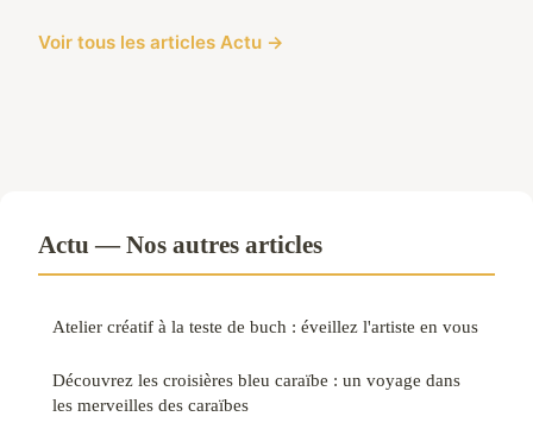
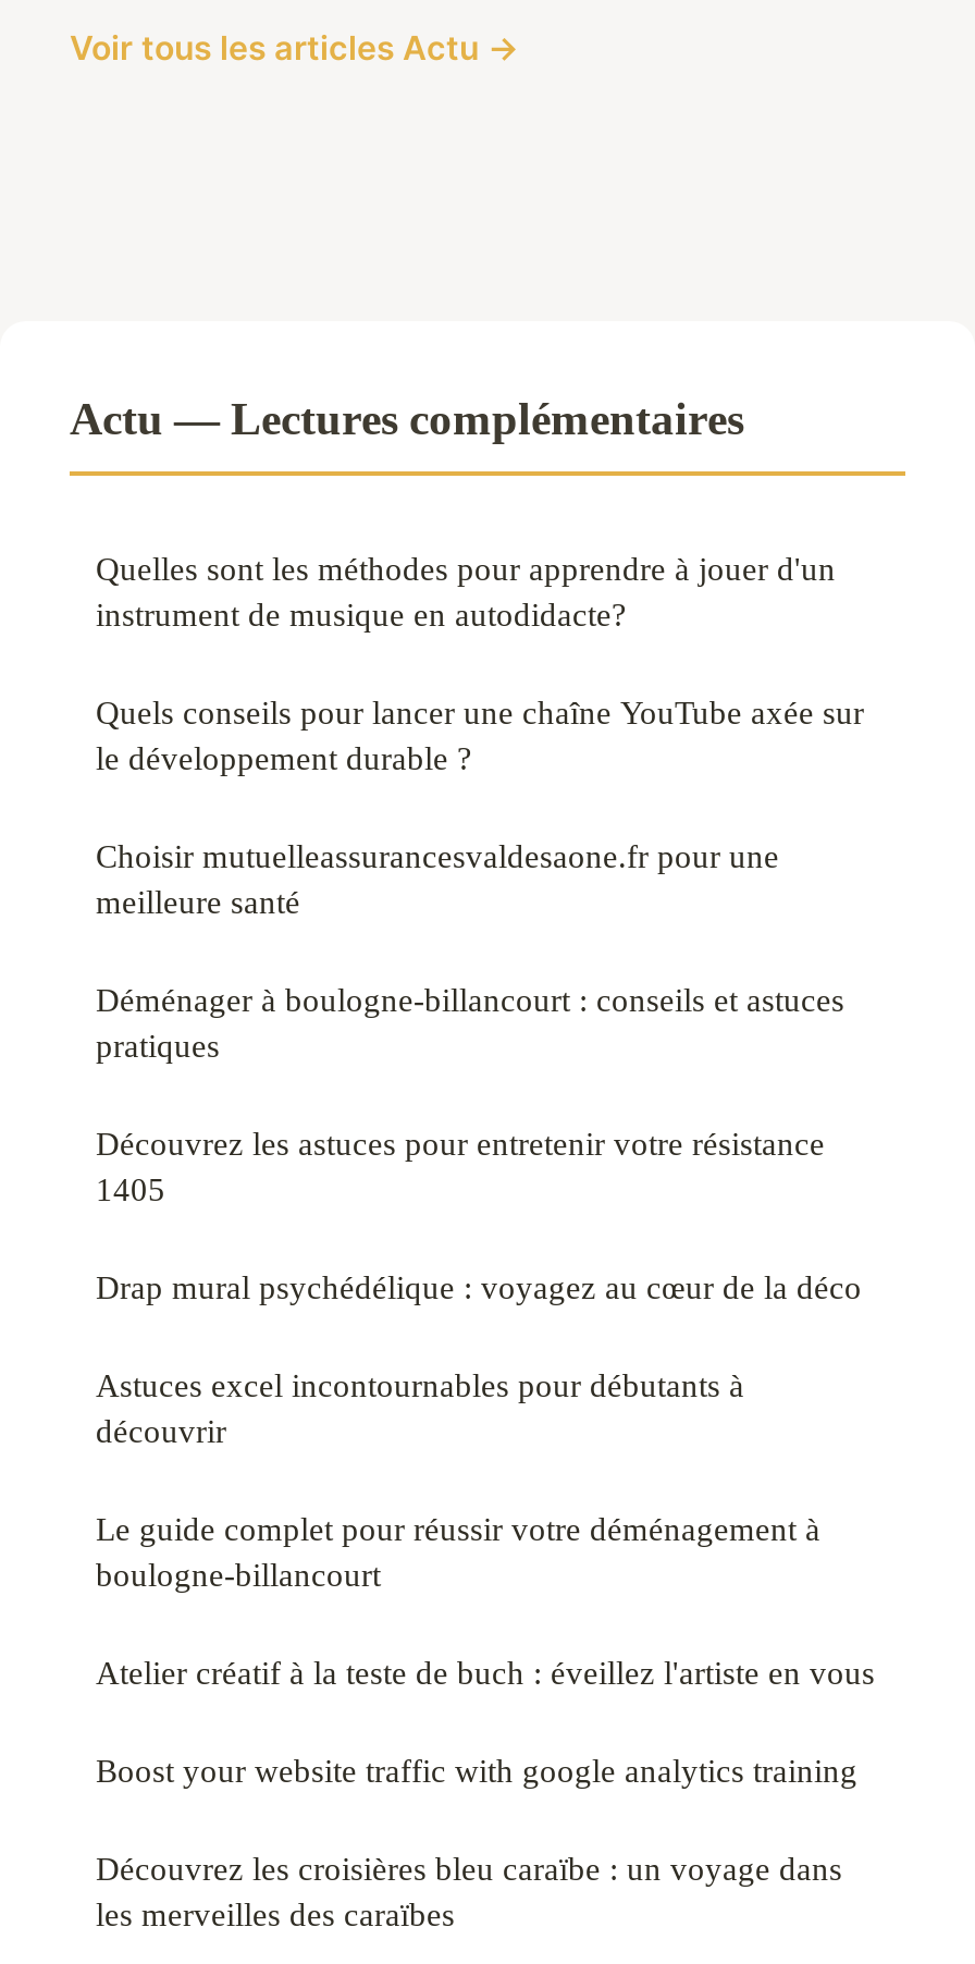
[38,231,322,258] Actu — Nos autres articles -> [70,394,864,1594] Actu — Lectures complémentaires | Quelles sont les méthodes pour apprendre à jouer d'un | instrument de musique en autodidacte? | Quels conseils pour lancer une chaîne YouTube axée sur | le développement durable ? | Choisir mutuelleassurancesvaldesaone.fr pour une | meilleure santé | Déménager à boulogne-billancourt : conseils et astuces | pratiques | Découvrez les astuces pour entretenir votre résistance | 1405 | Drap mural psychédélique : voyagez au cœur de la déco | Astuces excel incontournables pour débutants à | découvrir | Le guide complet pour réussir votre déménagement à | boulogne-billancourt
none -> [96,1753,857,1790] Boost your website traffic with google analytics training

